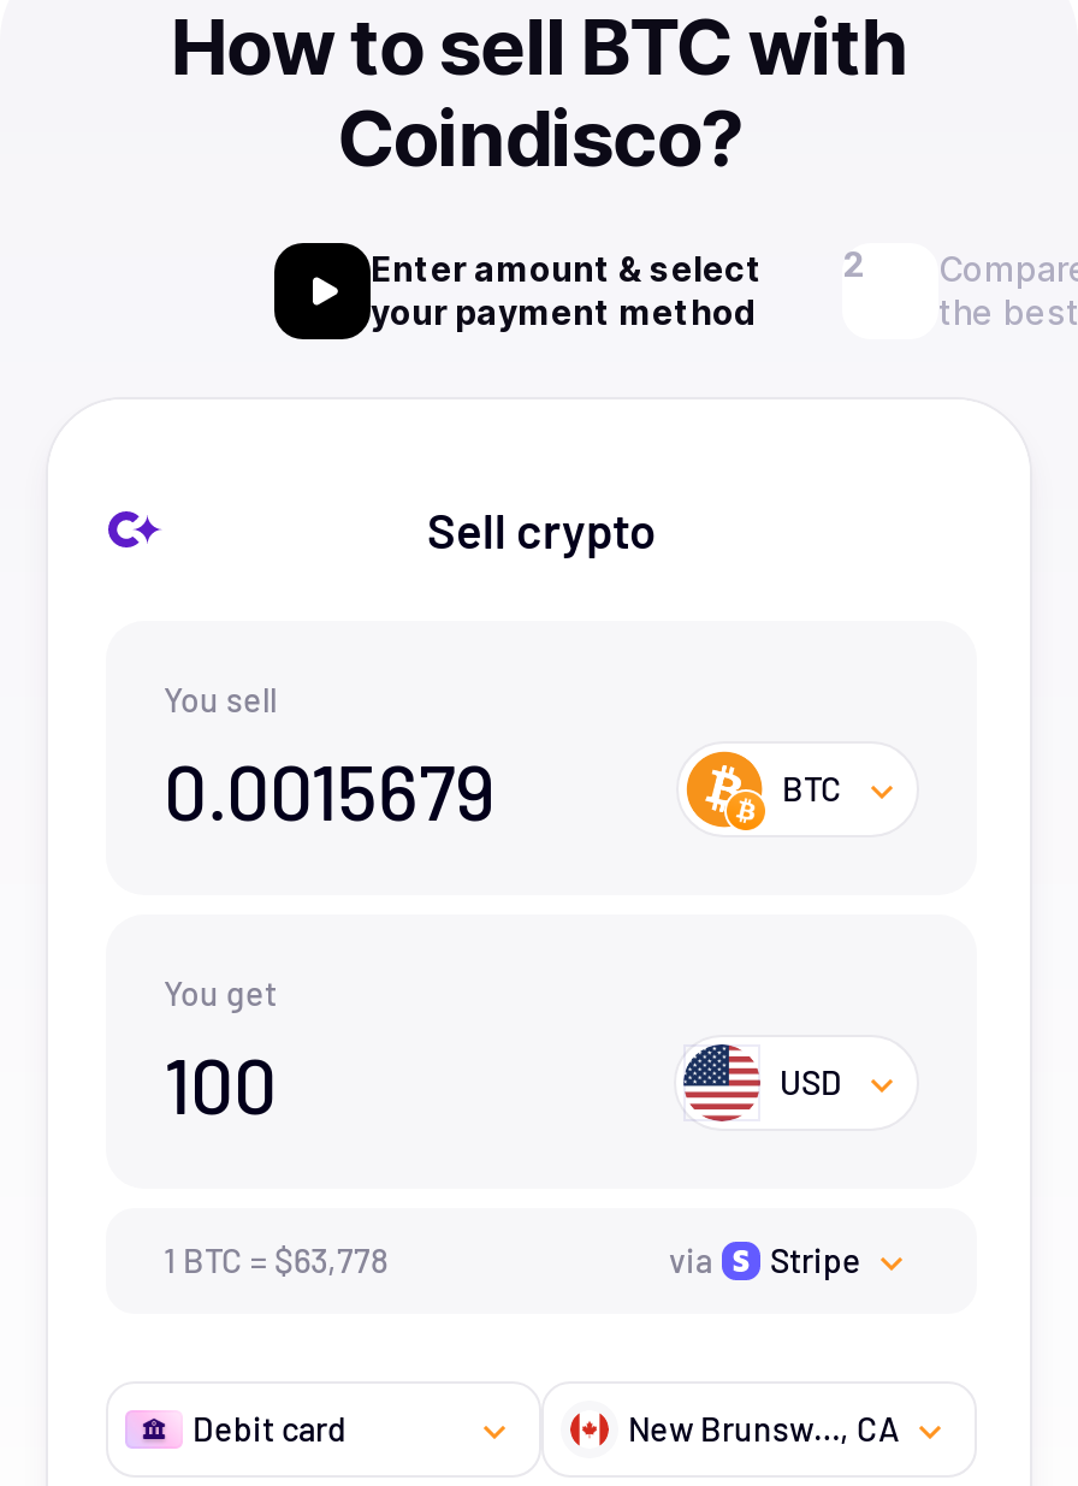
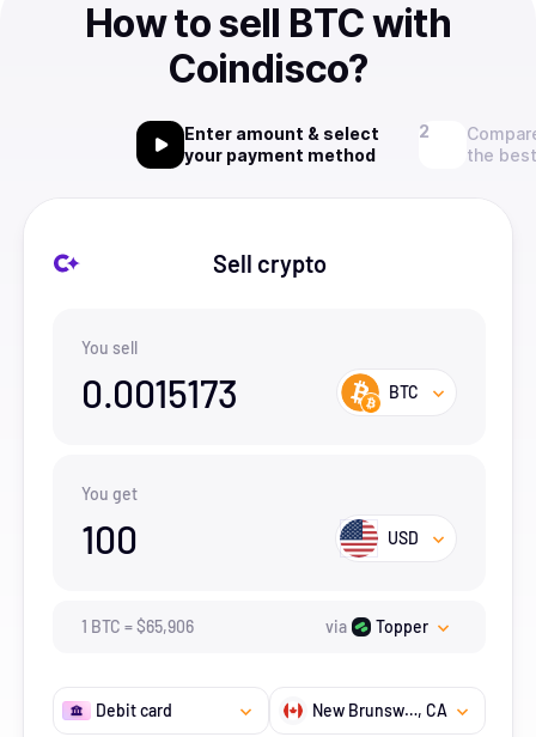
[164,744,496,835] 0.0015679 -> [81,370,238,415] 0.0015173
[164,1239,387,1280] 1 BTC = $63,778 -> [81,616,194,636] 1 BTC = $65,906
[770,1239,861,1280] Stripe -> [376,616,428,636] Topper

